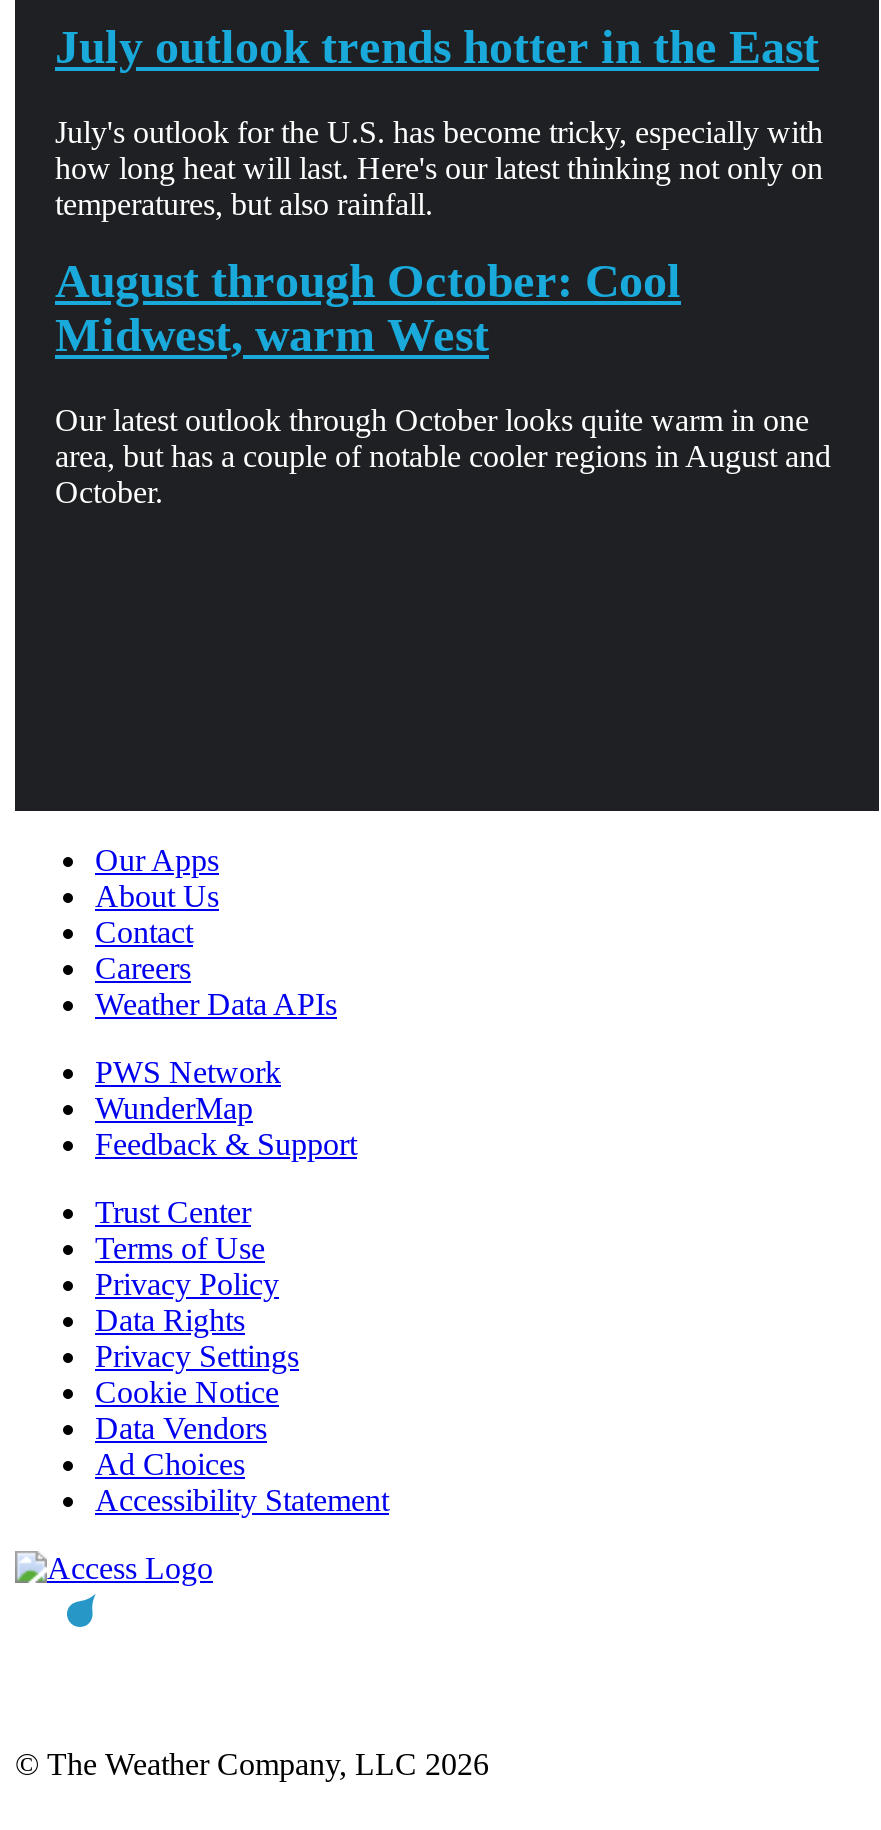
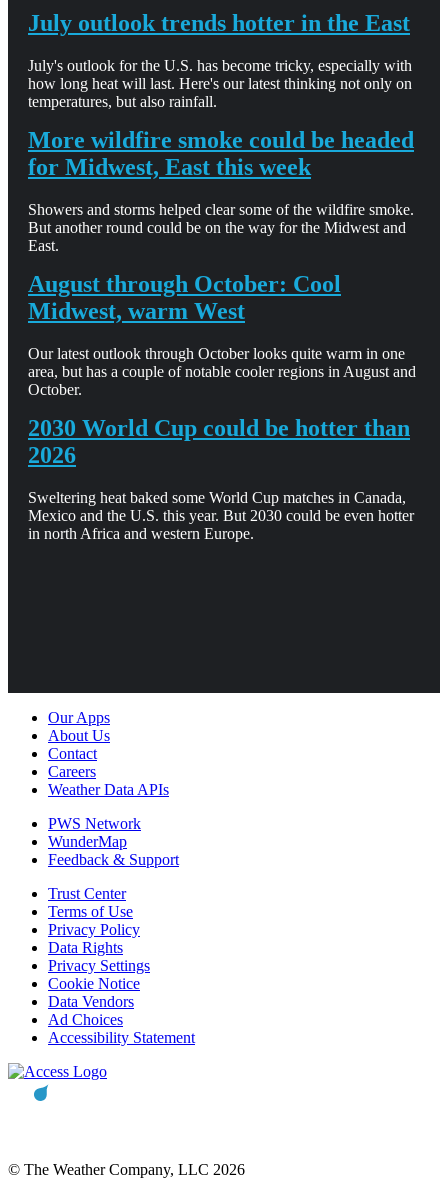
none -> [28,127,414,254] More wildfire smoke could be headed | for Midwest, East this week | Showers and storms helped clear some of the wildfire smoke. | But another round could be on the way for the Midwest and | East.
none -> [28,415,414,542] 2030 World Cup could be hotter than | 2026 | Sweltering heat baked some World Cup matches in Canada, | Mexico and the U.S. this year. But 2030 could be even hotter | in north Africa and western Europe.

